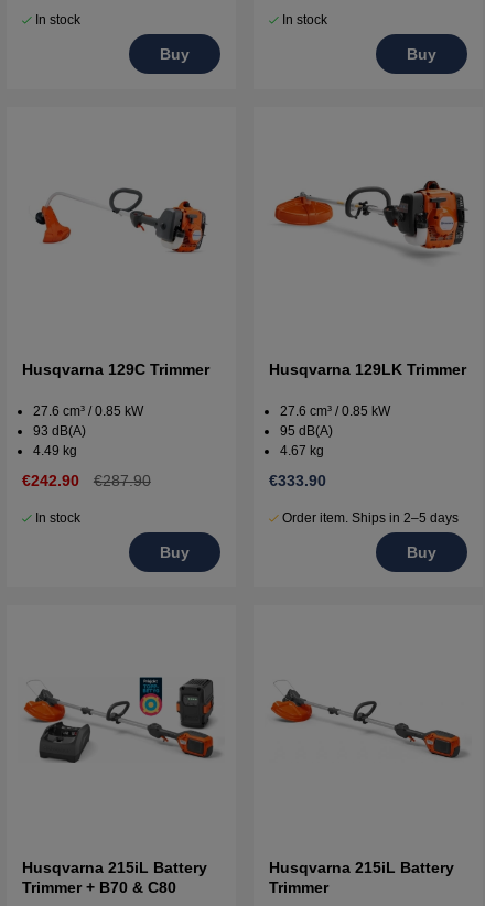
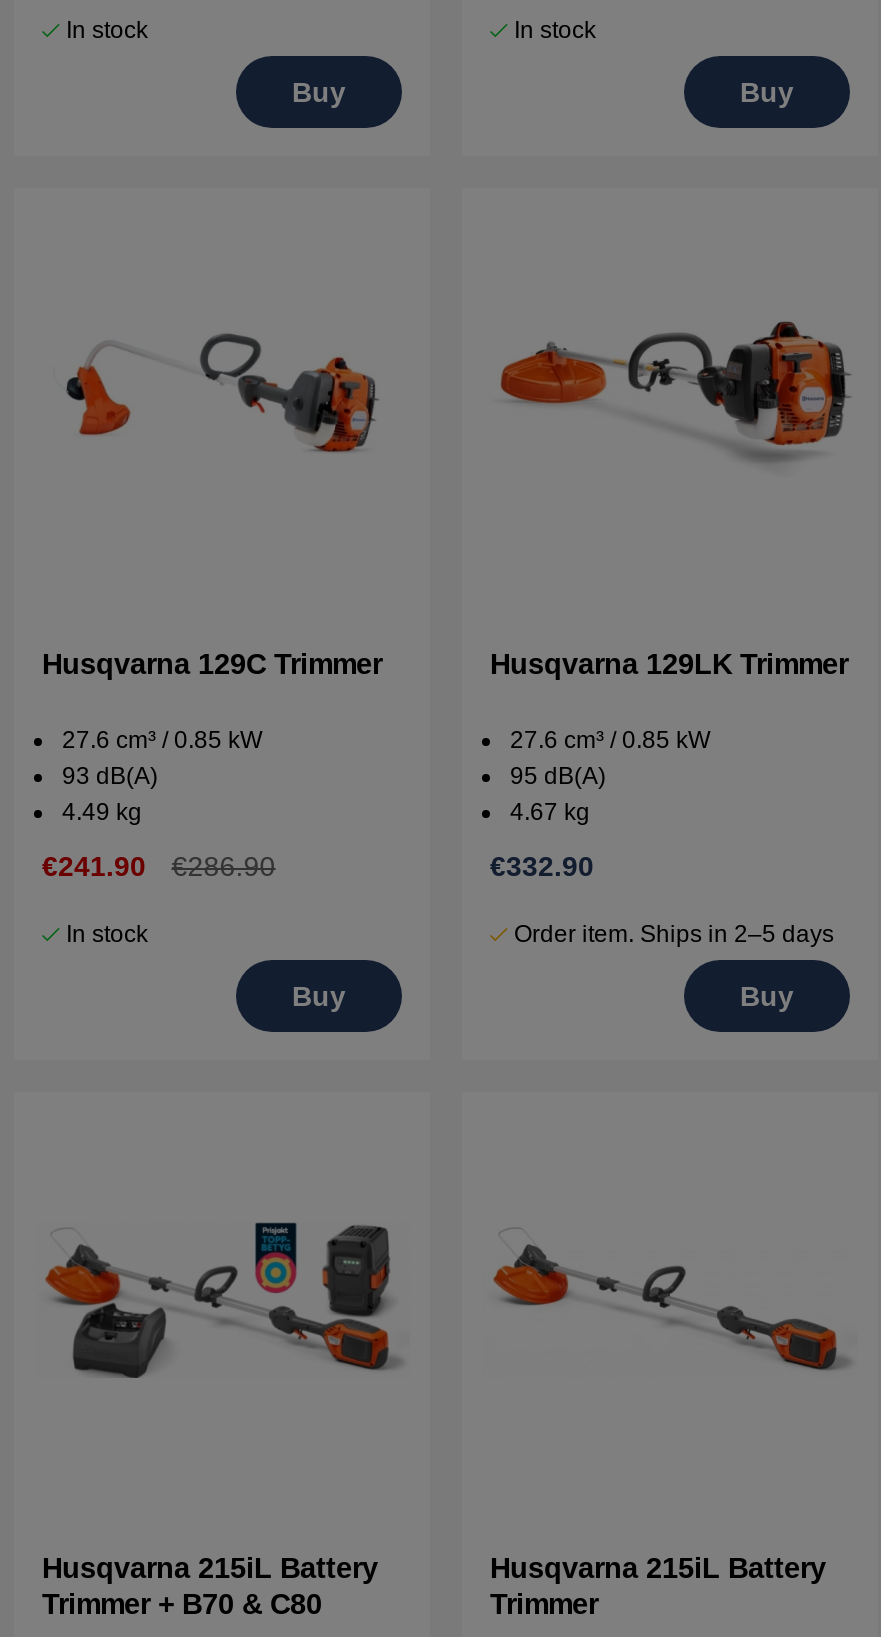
[22,472,79,490] €242.90 -> [42,850,146,882] €241.90
[93,472,151,490] €287.90 -> [172,850,276,882] €286.90
[269,472,326,490] €333.90 -> [490,850,594,882] €332.90

